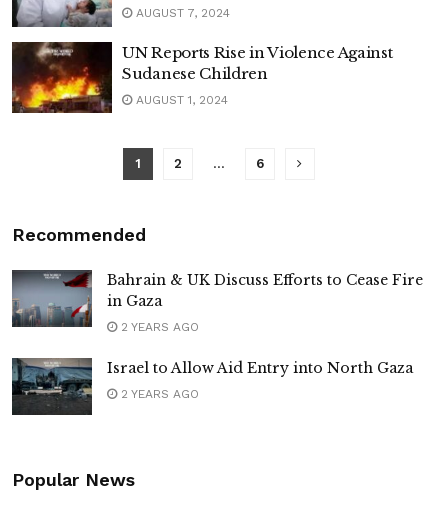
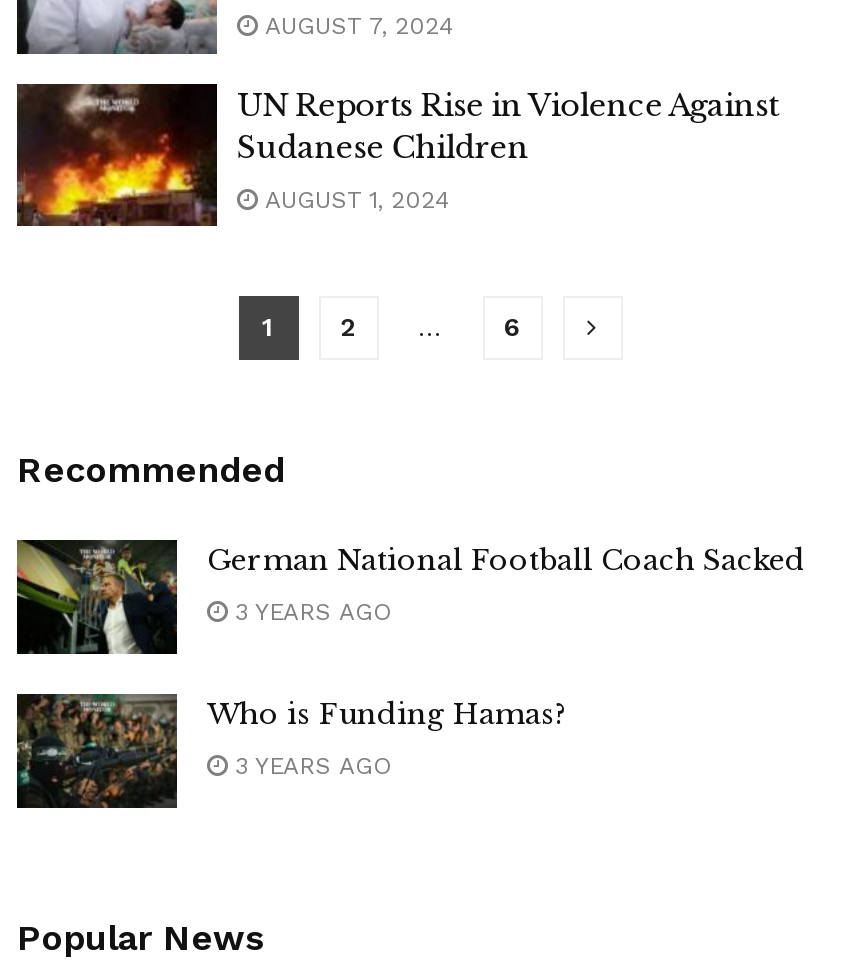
[11,270,423,327] [image] | Bahrain & UK Discuss Efforts to Cease Fire | in Gaza -> [17,542,805,654] [image] | German National Football Coach Sacked
[117,320,199,334] 2 YEARS AGO -> [227,598,391,626] 3 YEARS AGO
[12,357,413,412] [image] | Israel to Allow Aid Entry into North Gaza -> [17,692,569,808] [image] | Who is Funding Hamas?
[117,387,199,401] 2 YEARS AGO -> [227,752,391,780] 3 YEARS AGO

